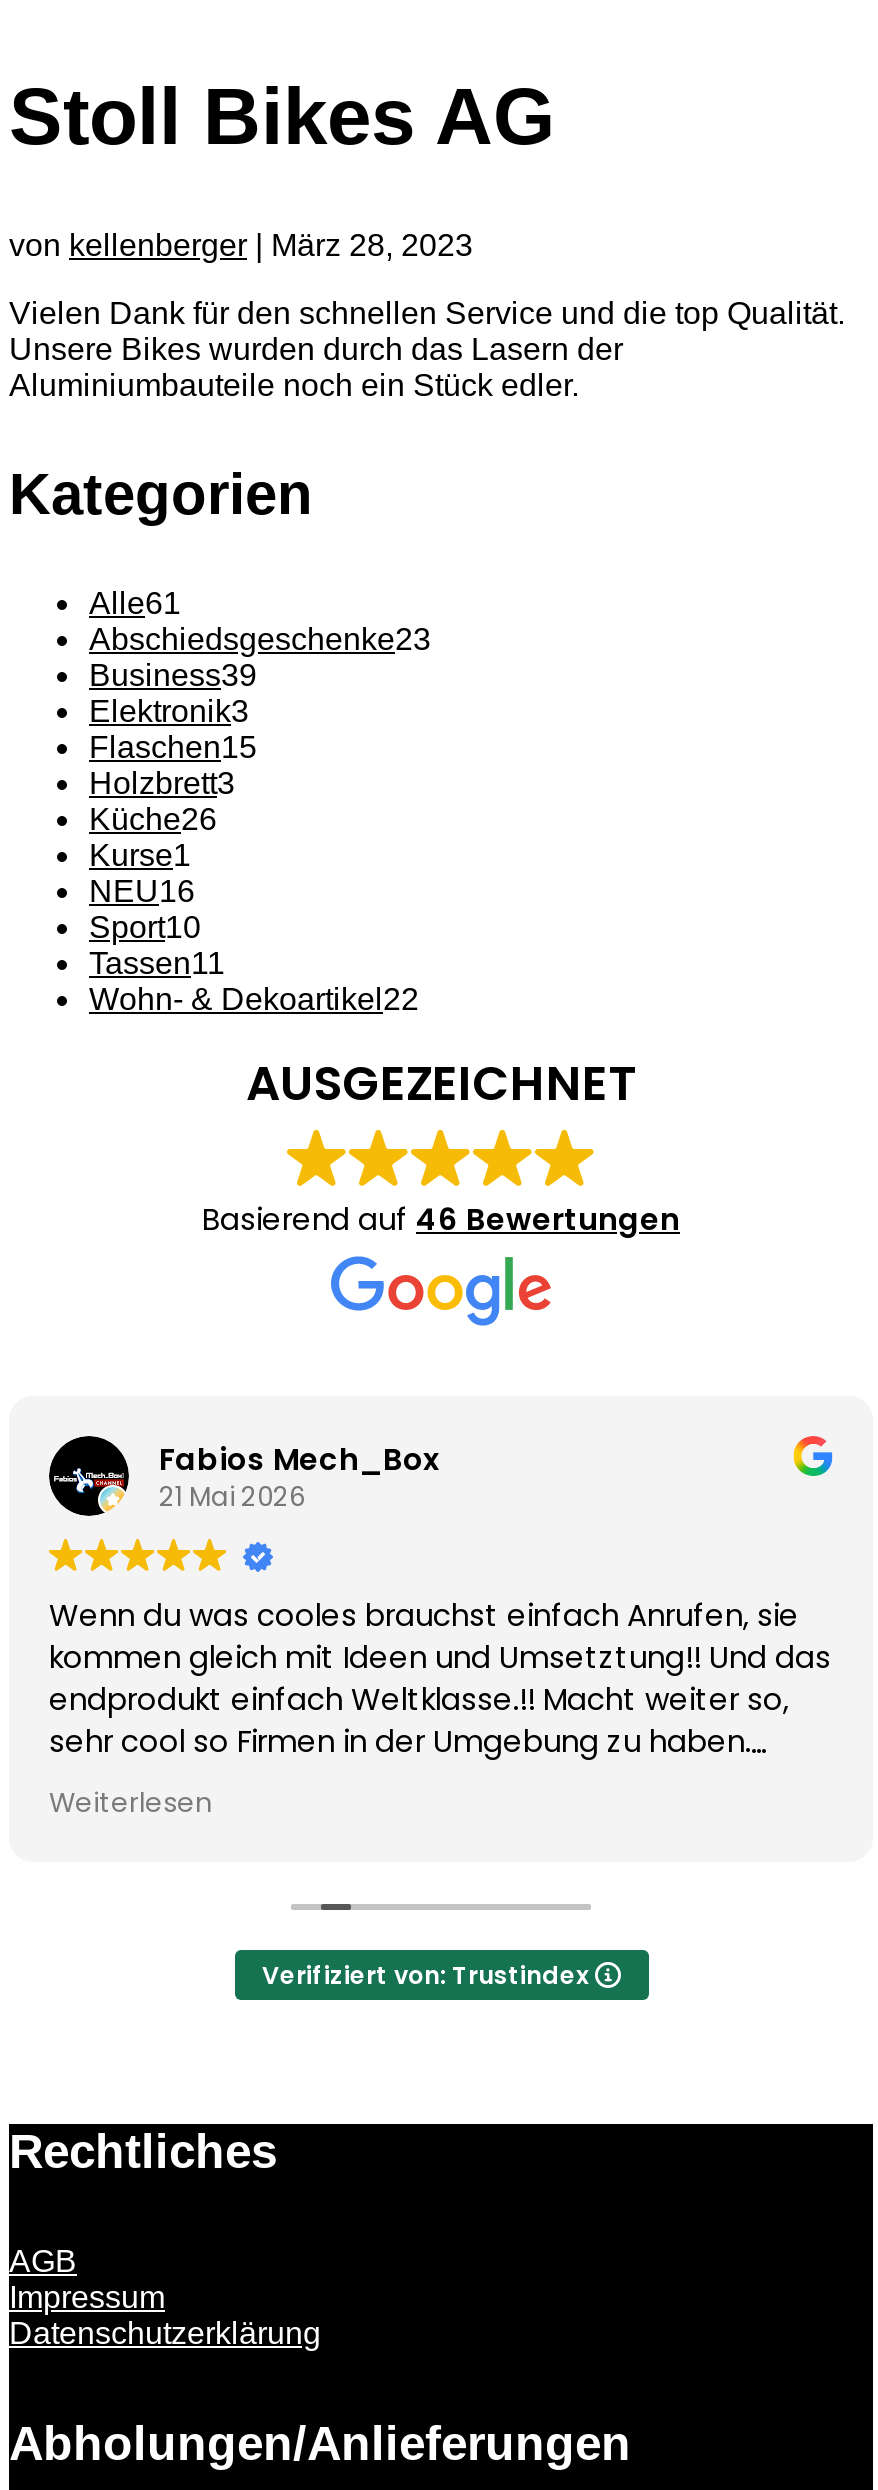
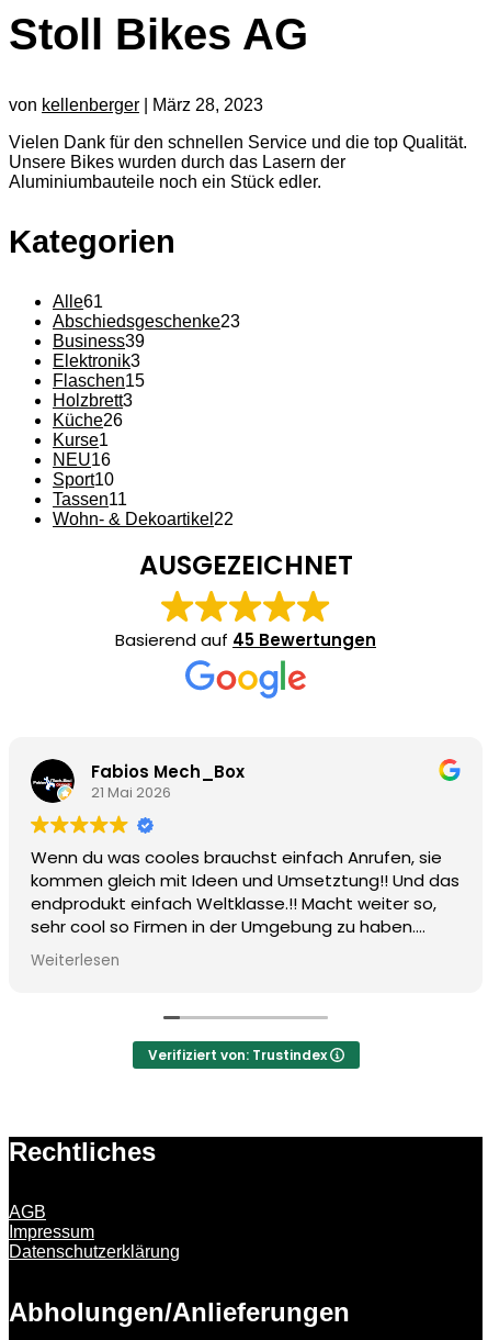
[202,1199,680,1241] Basierend auf 46 Bewertungen -> [115,629,376,652] Basierend auf 45 Bewertungen

